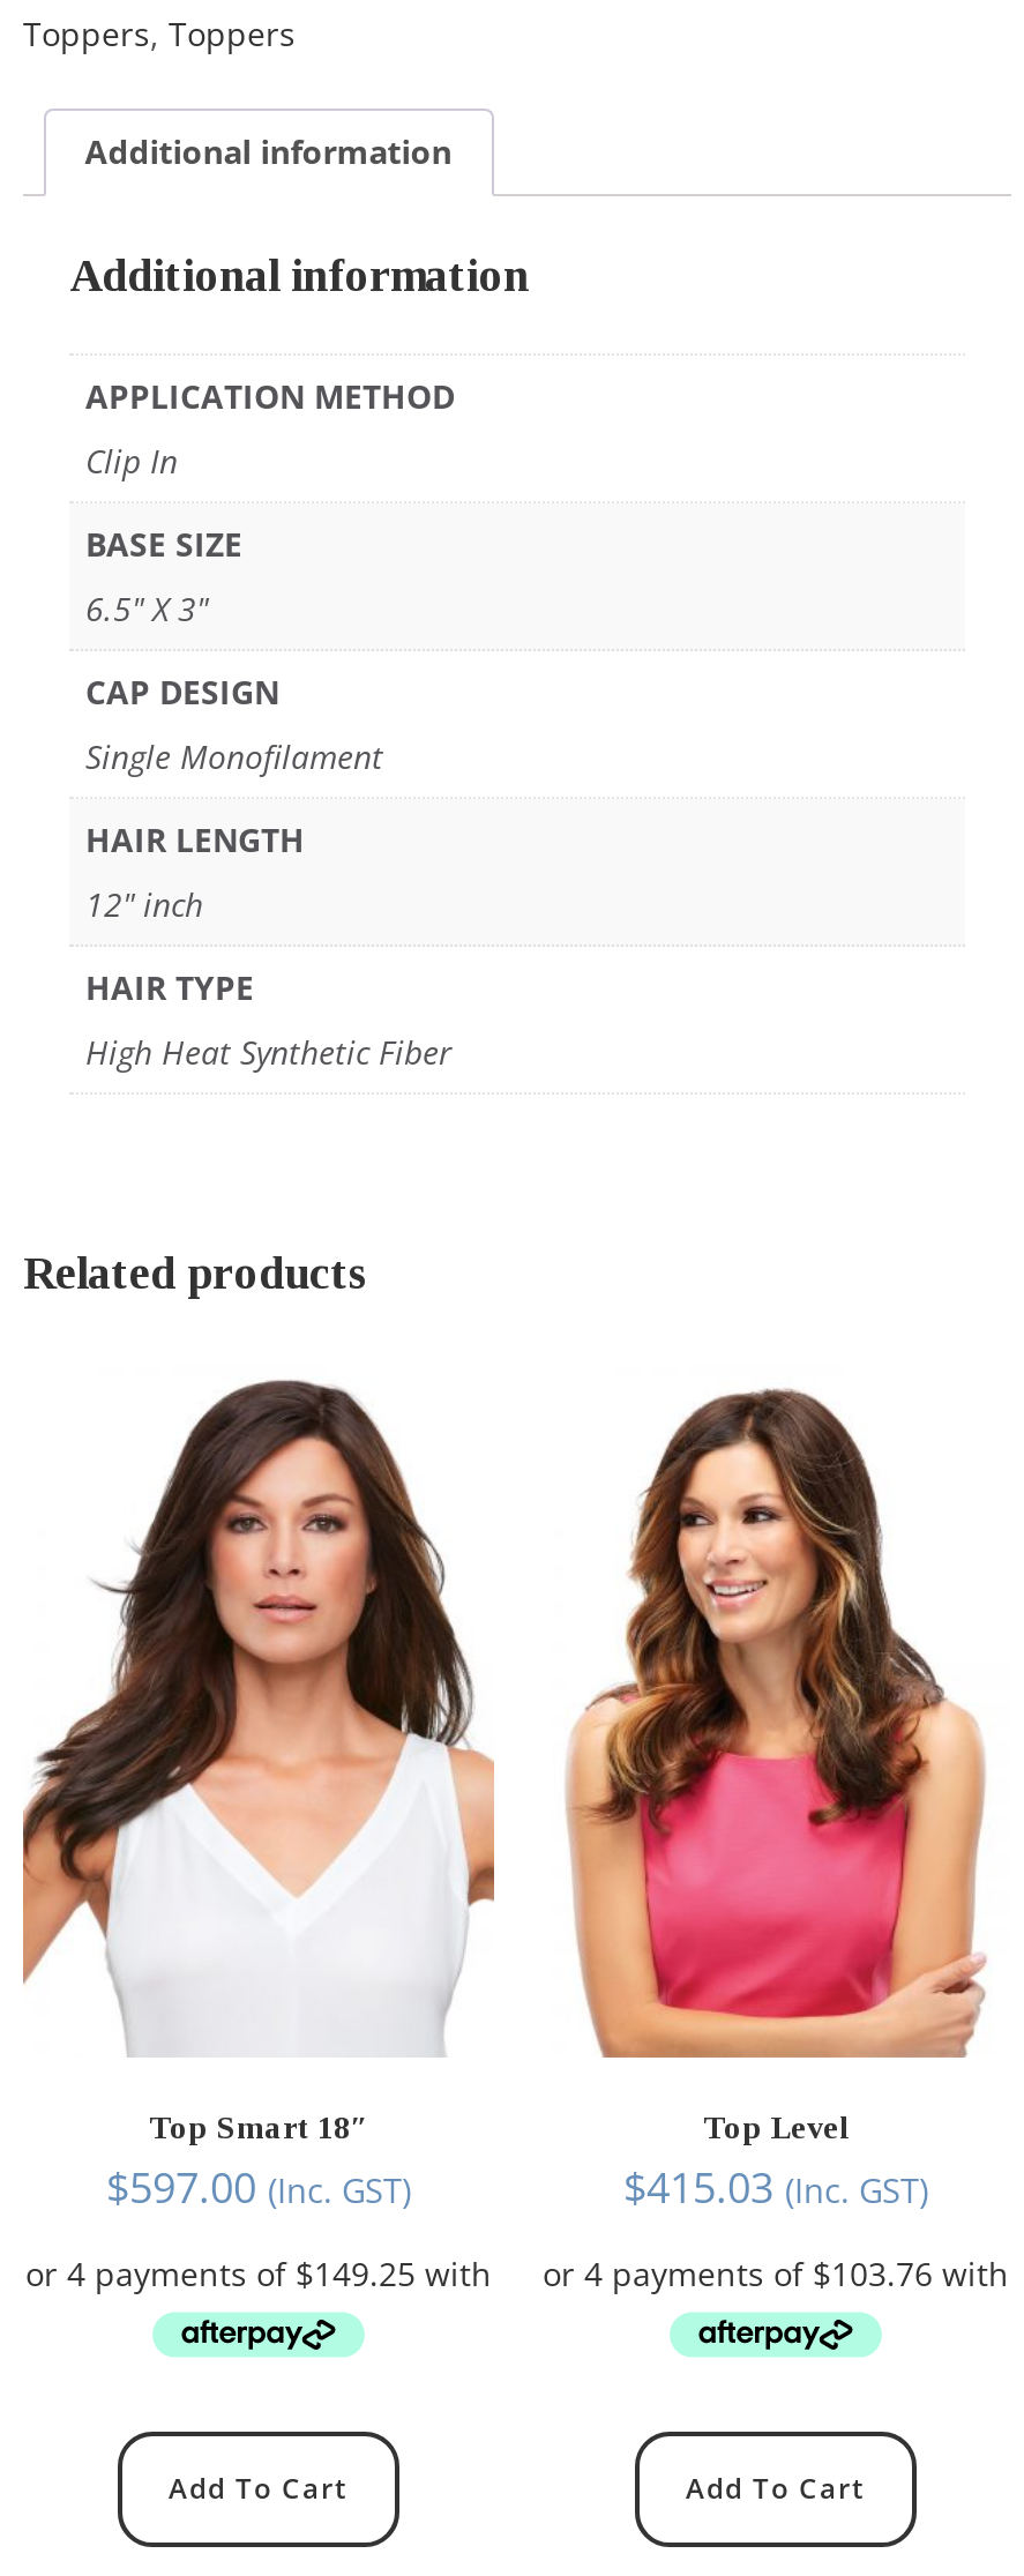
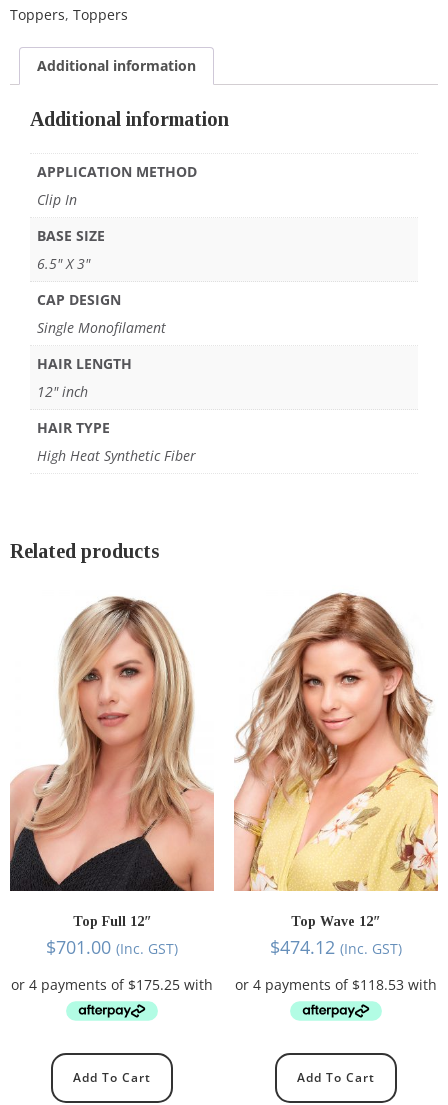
[23,1379,496,2145] [image] | Top Smart 18″ -> [9,596,215,929] [image] | Top Full 12″
[540,1369,1011,2214] [image] | Top Level | $415.03 (Inc. GST) -> [233,592,439,959] [image] | Top Wave 12″ | $474.12 (Inc. GST)
[106,2158,411,2214] $597.00 (Inc. GST) -> [46,935,178,959] $701.00 (Inc. GST)

